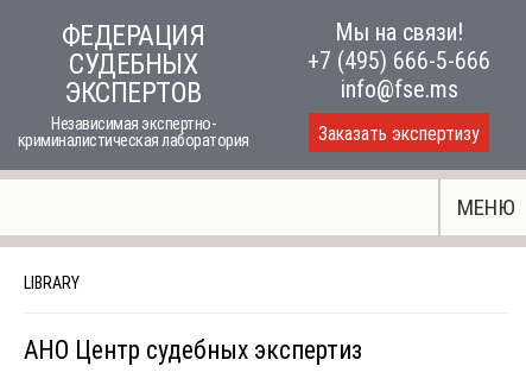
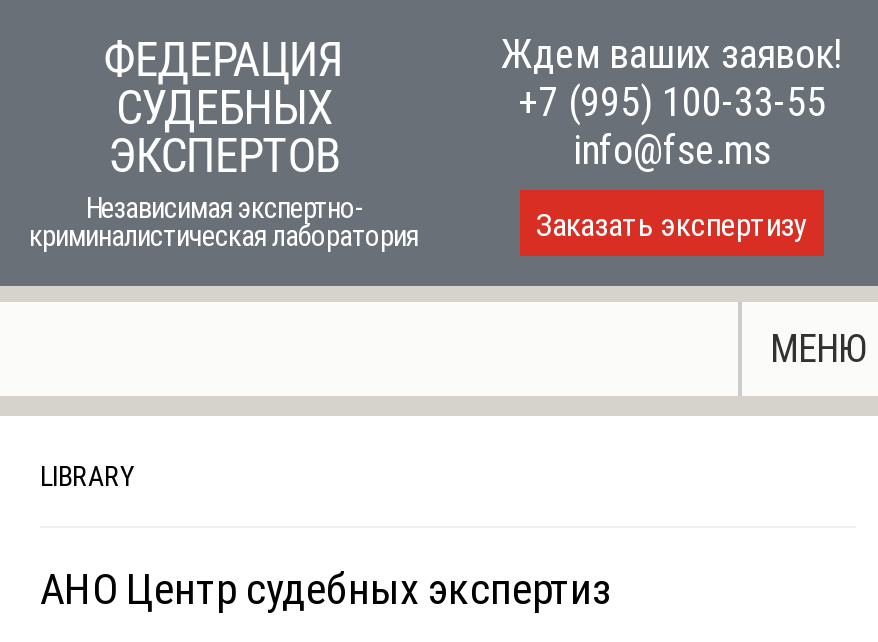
[308,18,490,75] Мы на связи! | +7 (495) 666-5-666 -> [501,30,843,126] Ждем ваших заявок! | +7 (995) 100-33-55

